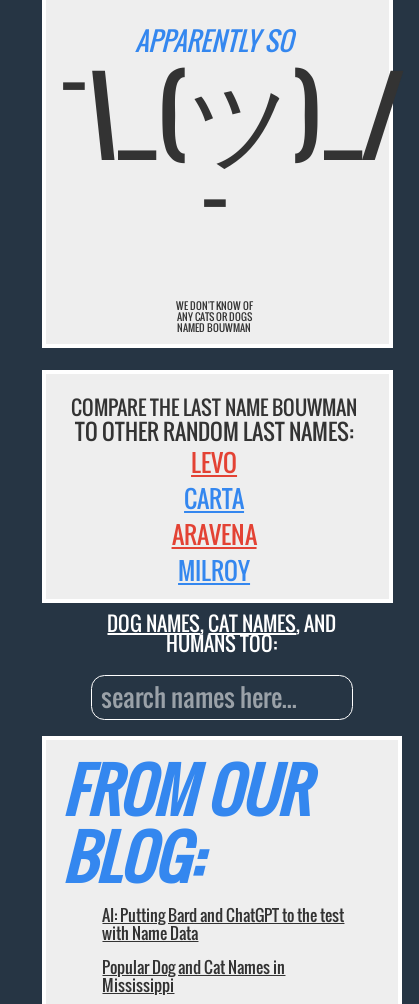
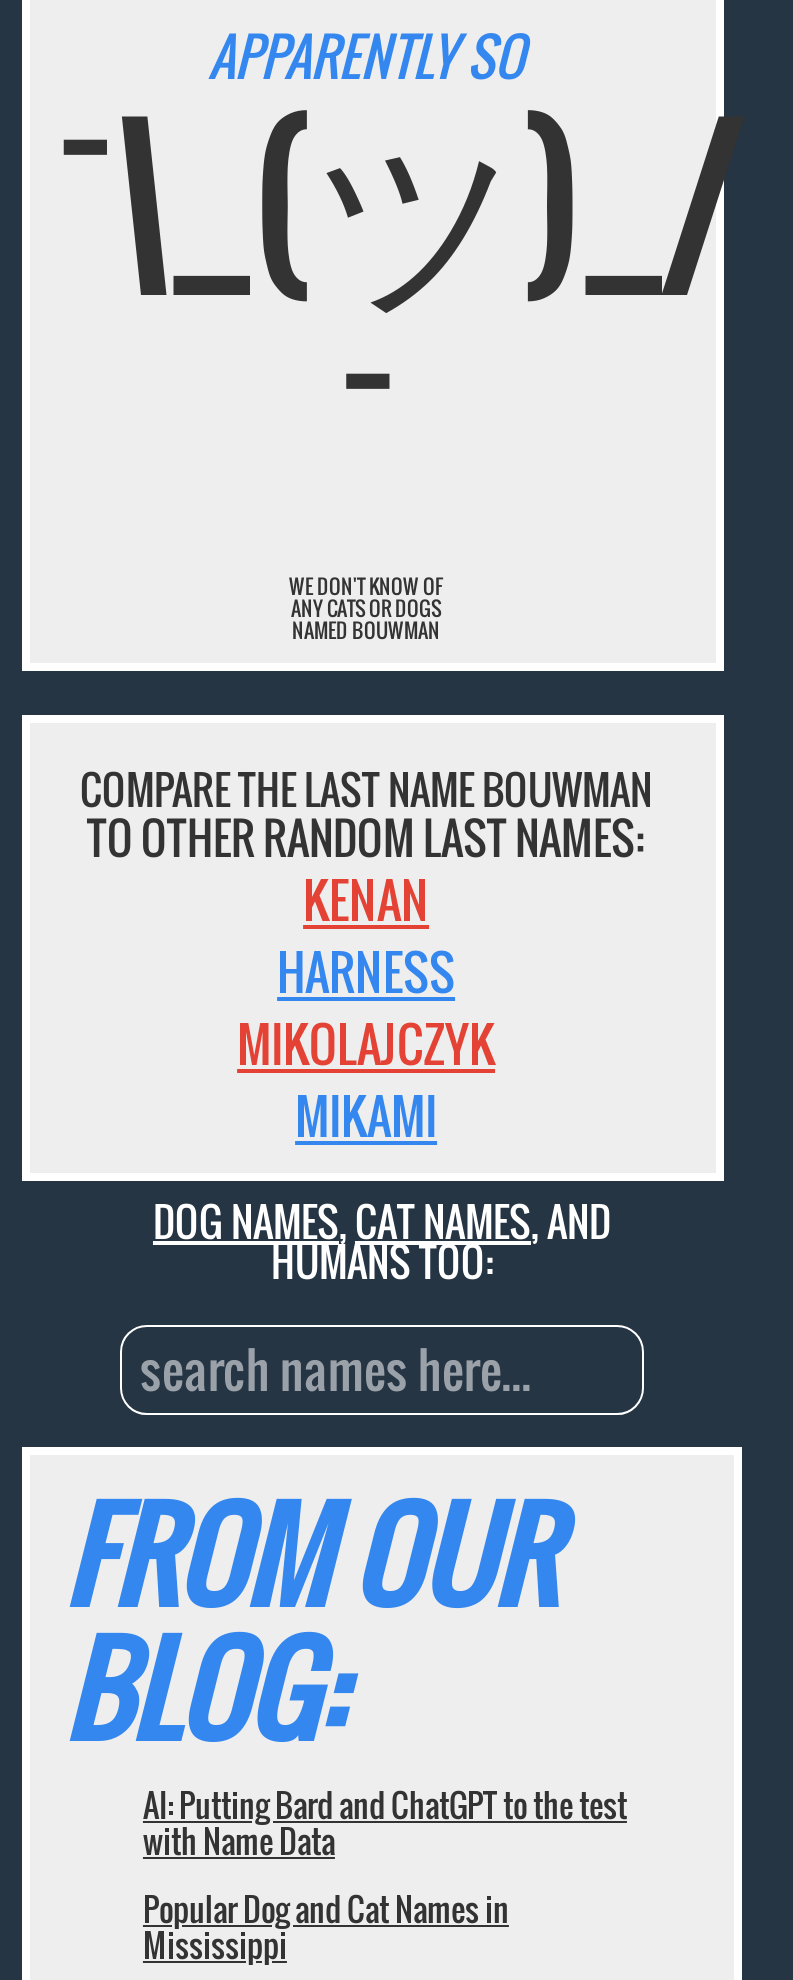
[171,444,256,588] LEVO | CARTA | ARAVENA | MILROY -> [237,863,495,1151] KENAN | HARNESS | MIKOLAJCZYK | MIKAMI

